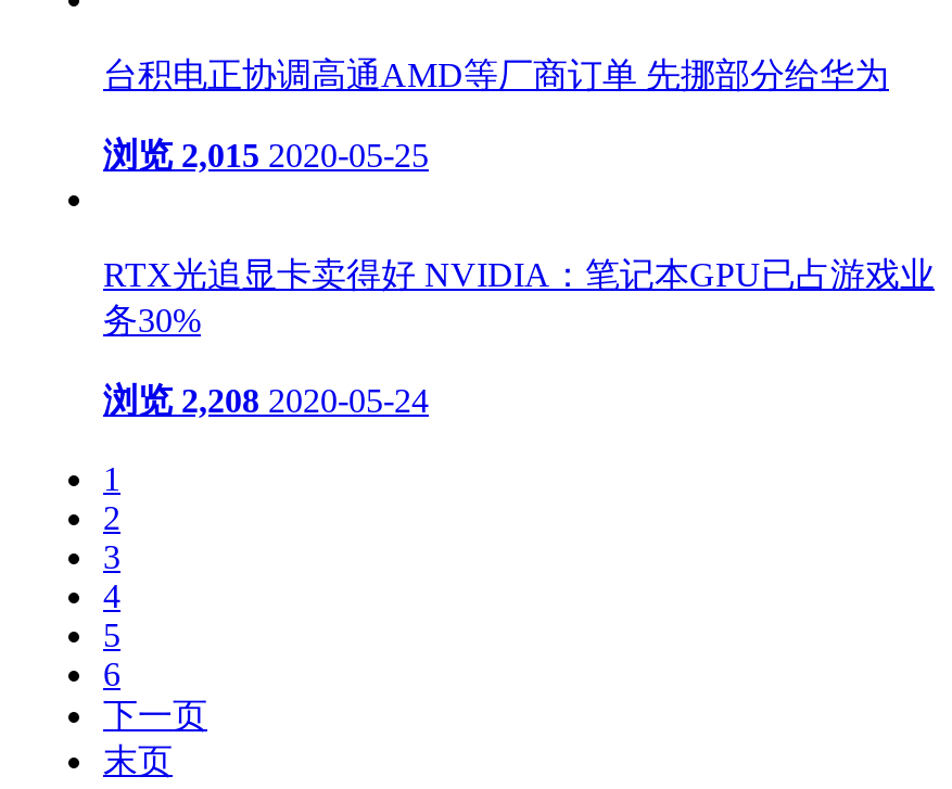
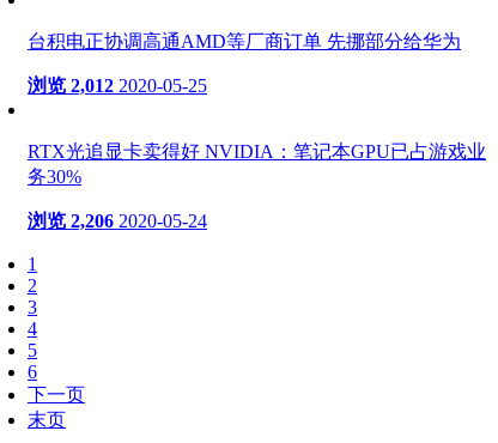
[103,137,429,174] 浏览 2,015 2020-05-25 -> [28,75,207,96] 浏览 2,012 2020-05-25
[103,382,429,419] 浏览 2,208 2020-05-24 -> [28,211,207,231] 浏览 2,206 2020-05-24

